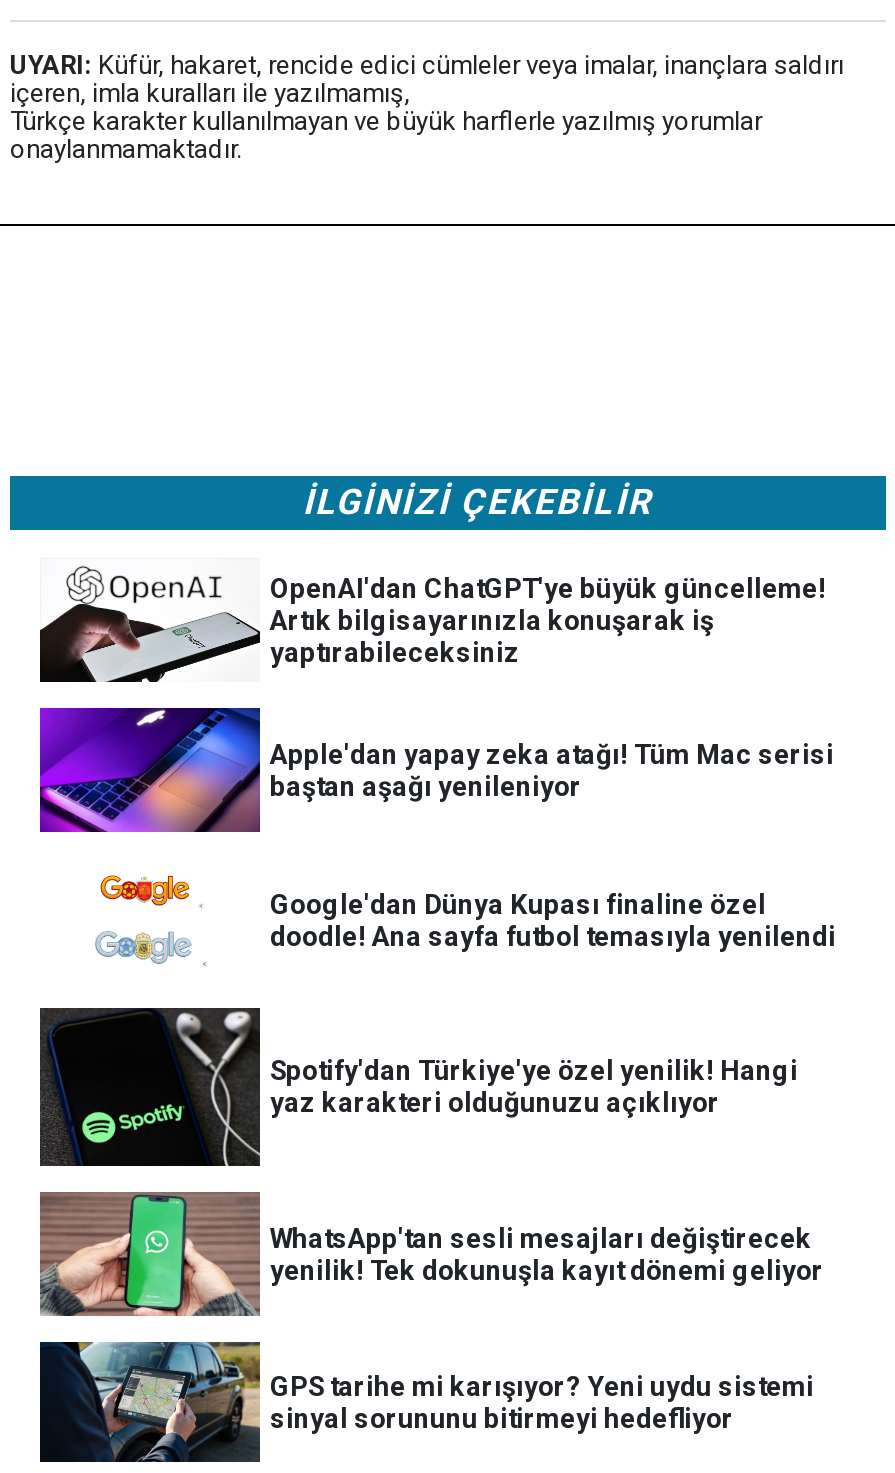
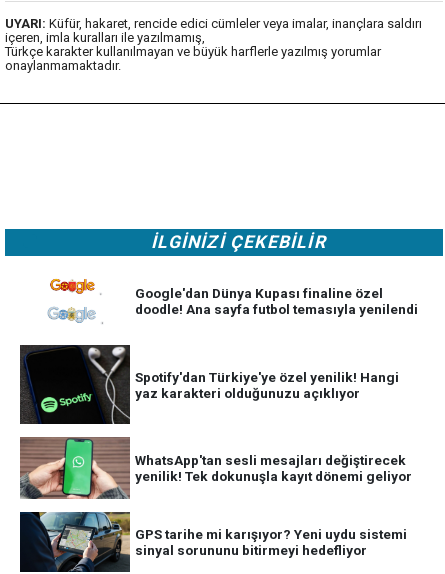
[38,564,834,802] [image] | OpenAI'dan ChatGPT'ye büyük güncelleme! | Artık bilgisayarınızla konuşarak iş | yaptırabileceksiniz | Apple'dan yapay zeka atağı! Tüm Mac serisi | baştan aşağı yenileniyor -> none
[38,706,260,834] [image] -> none

